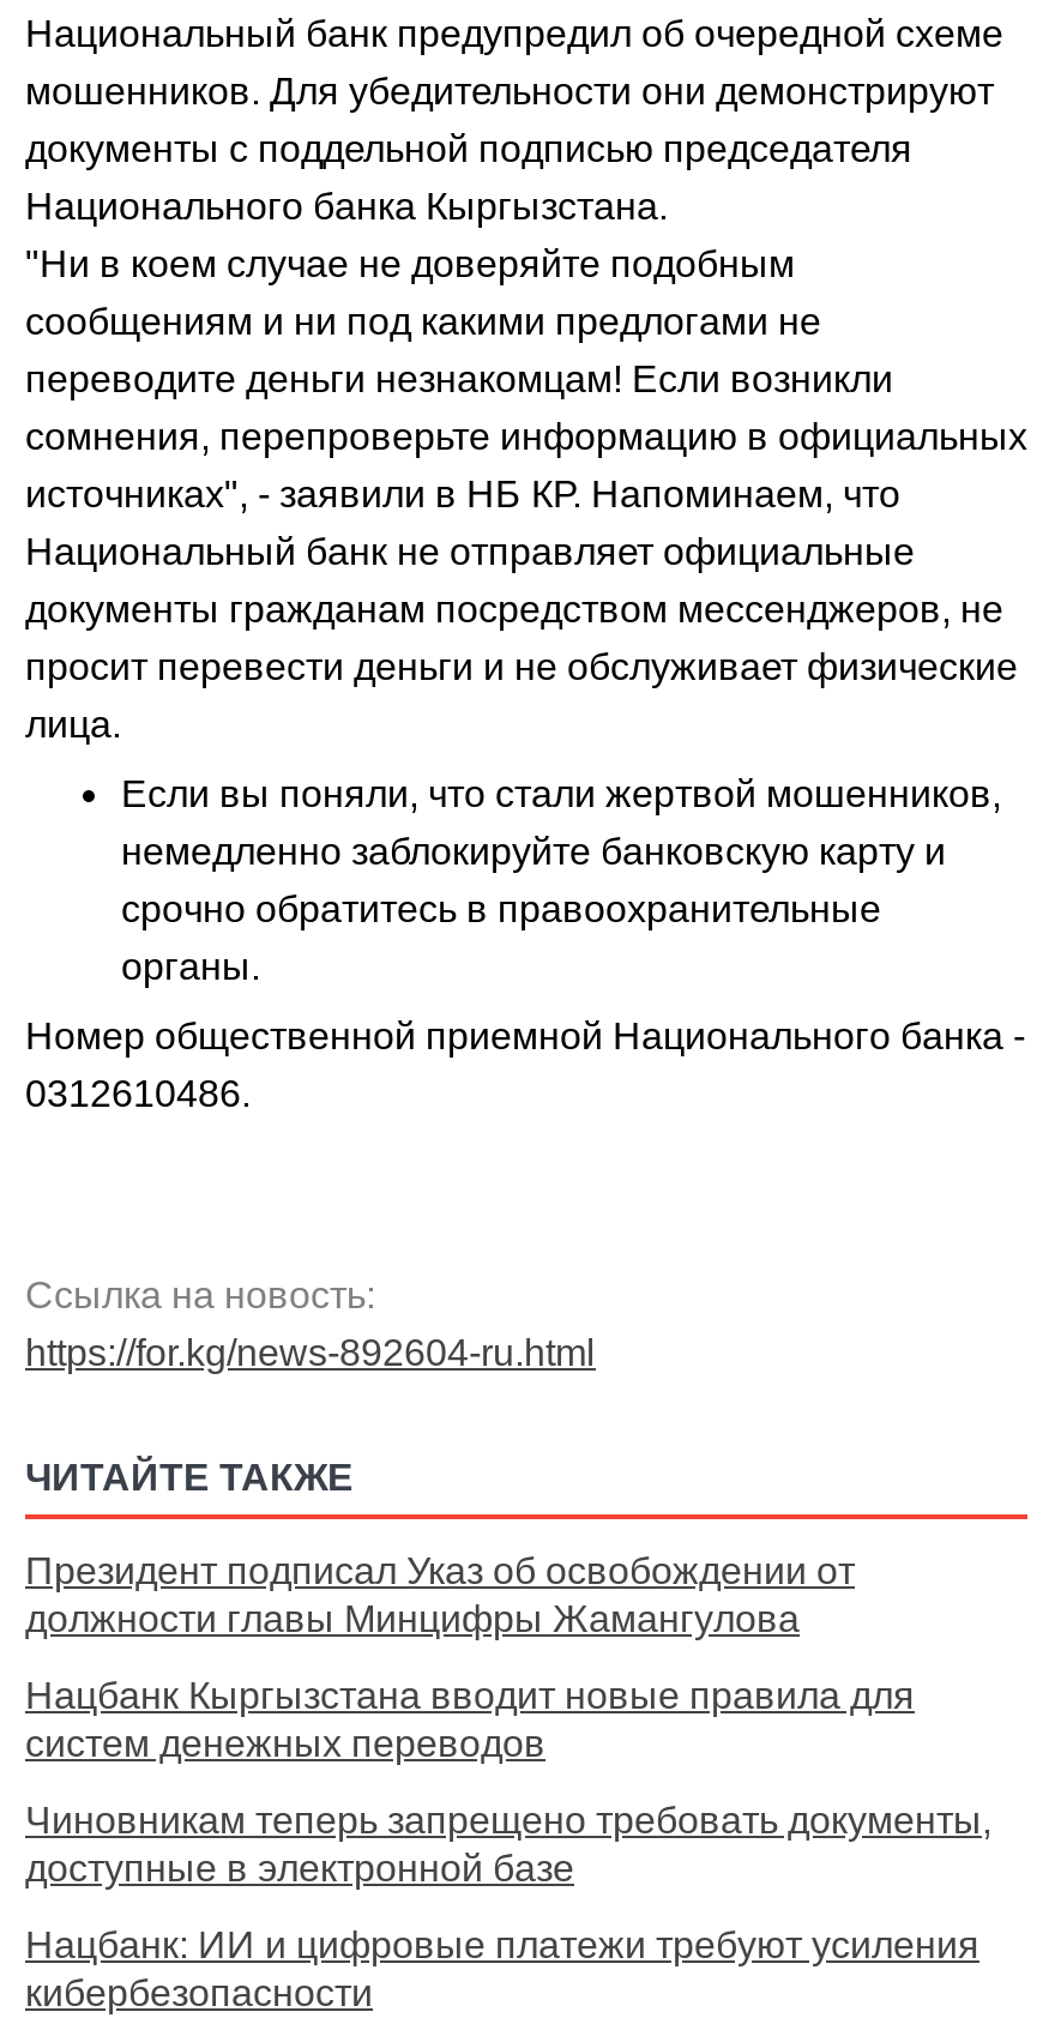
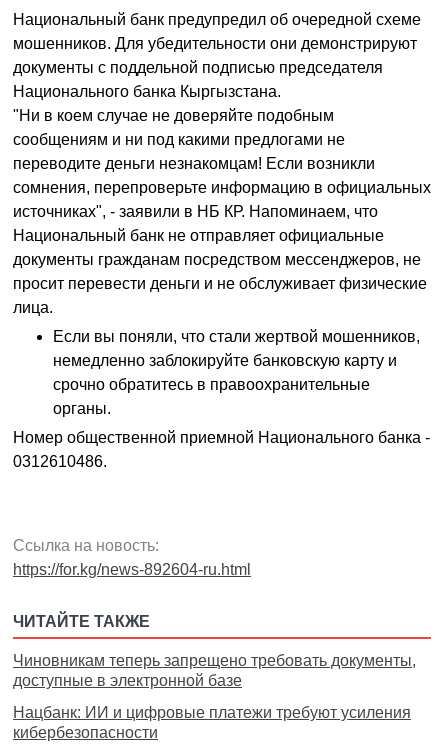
[25,1551,915,1765] Президент подписал Указ об освобождении от | должности главы Минцифры Жамангулова | Нацбанк Кыргызстана вводит новые правила для | систем денежных переводов -> none

